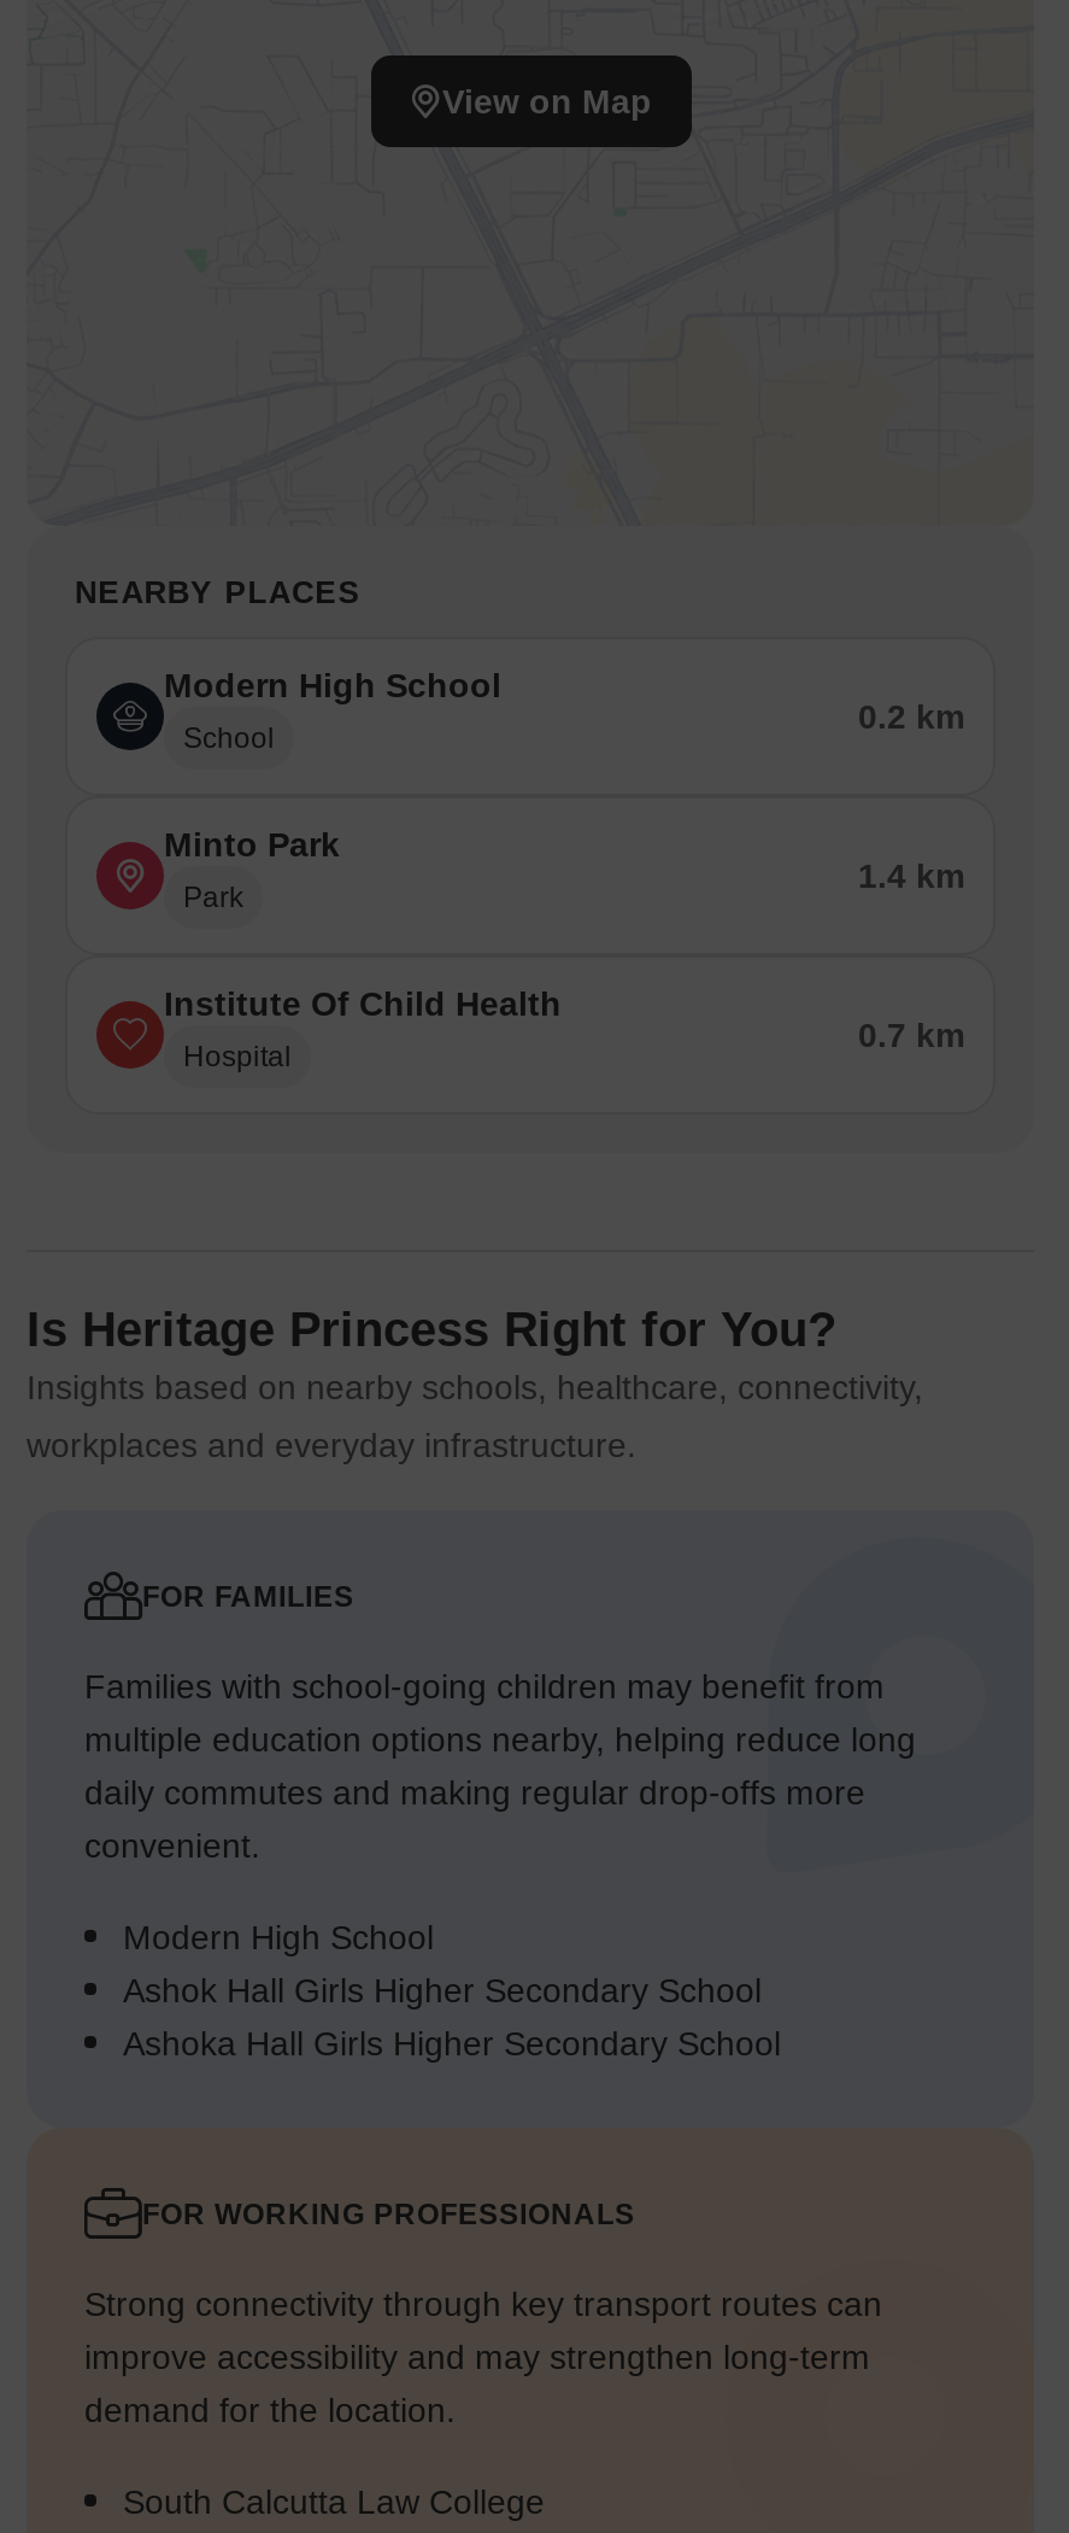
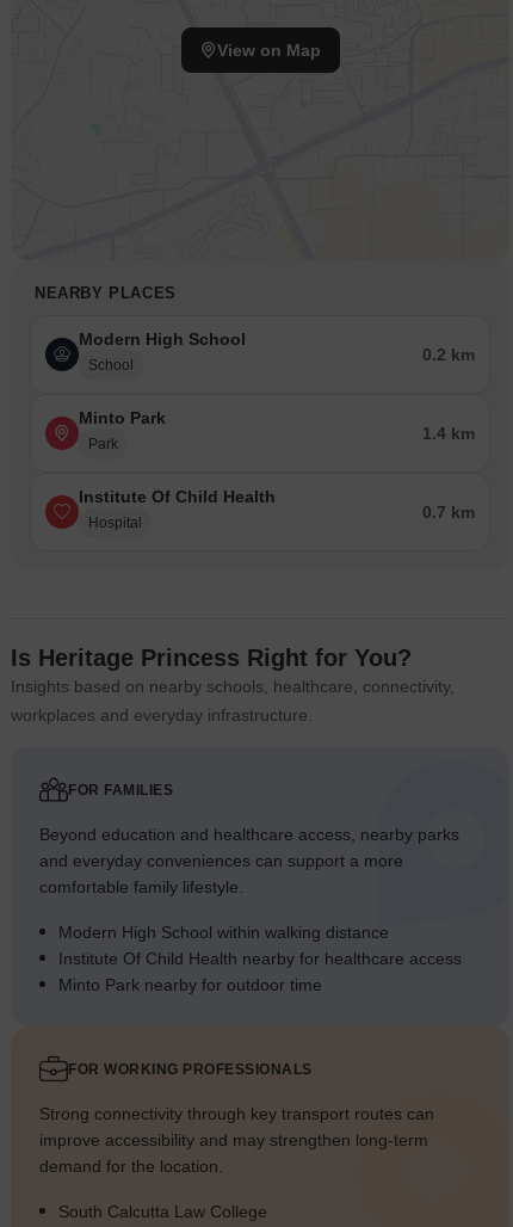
[84,1668,916,1866] Families with school-going children may benefit from | multiple education options nearby, helping reduce long | daily commutes and making regular drop-offs more | convenient. -> [39,825,459,897] Beyond education and healthcare access, nearby parks | and everyday conveniences can support a more | comfortable family lifestyle.
[123,1919,781,2064] Modern High School | Ashok Hall Girls Higher Secondary School | Ashoka Hall Girls Higher Secondary School -> [58,923,462,995] Modern High School within walking distance | Institute Of Child Health nearby for healthcare access | Minto Park nearby for outdoor time

